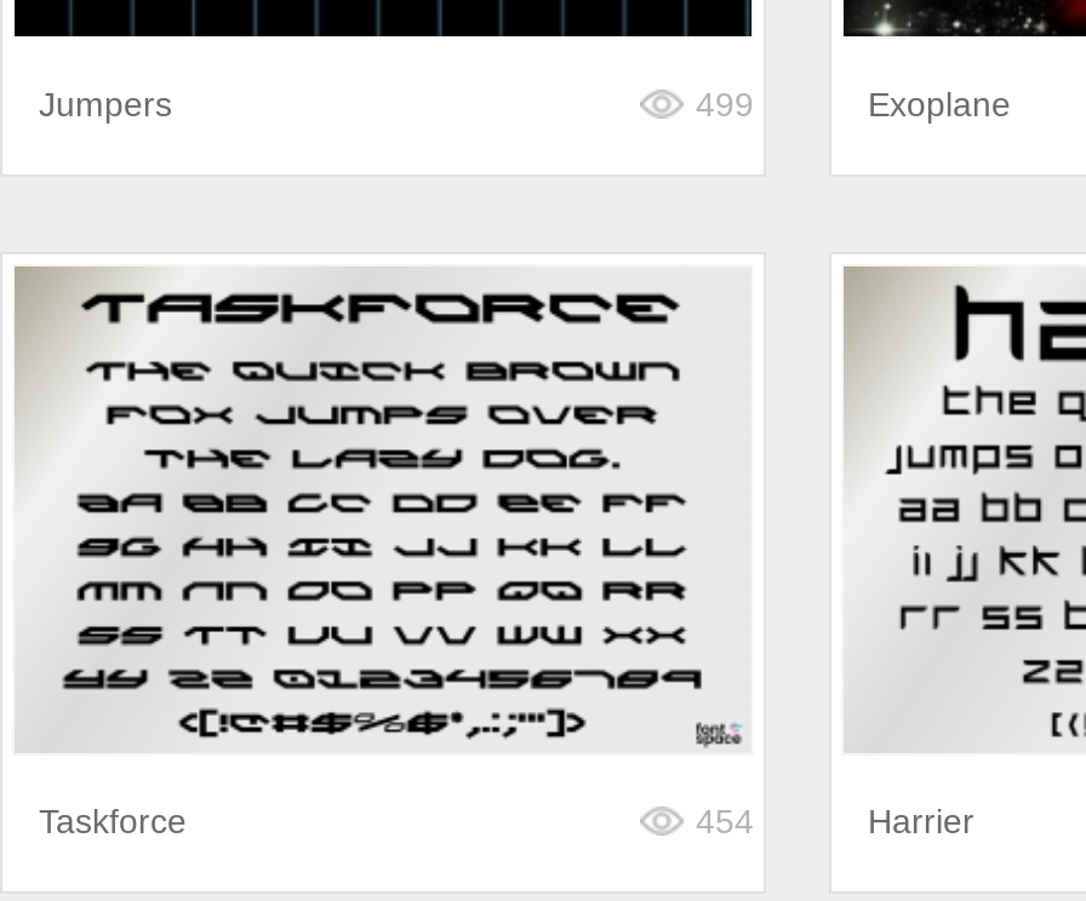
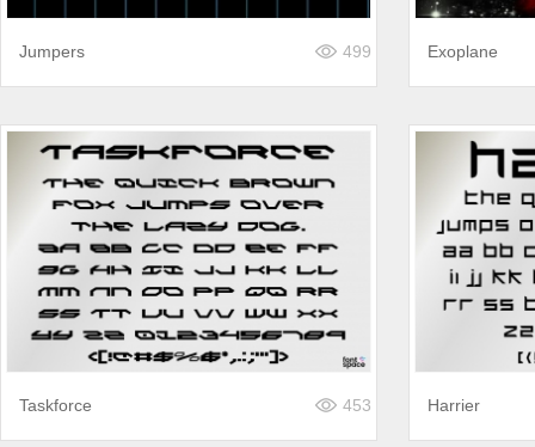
[696,802,754,840] 454 -> [343,396,371,415] 453

